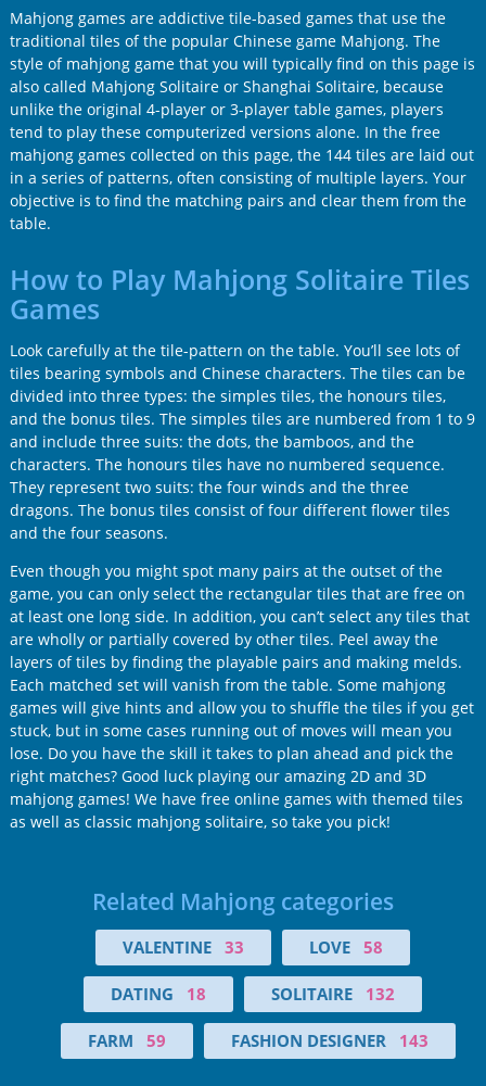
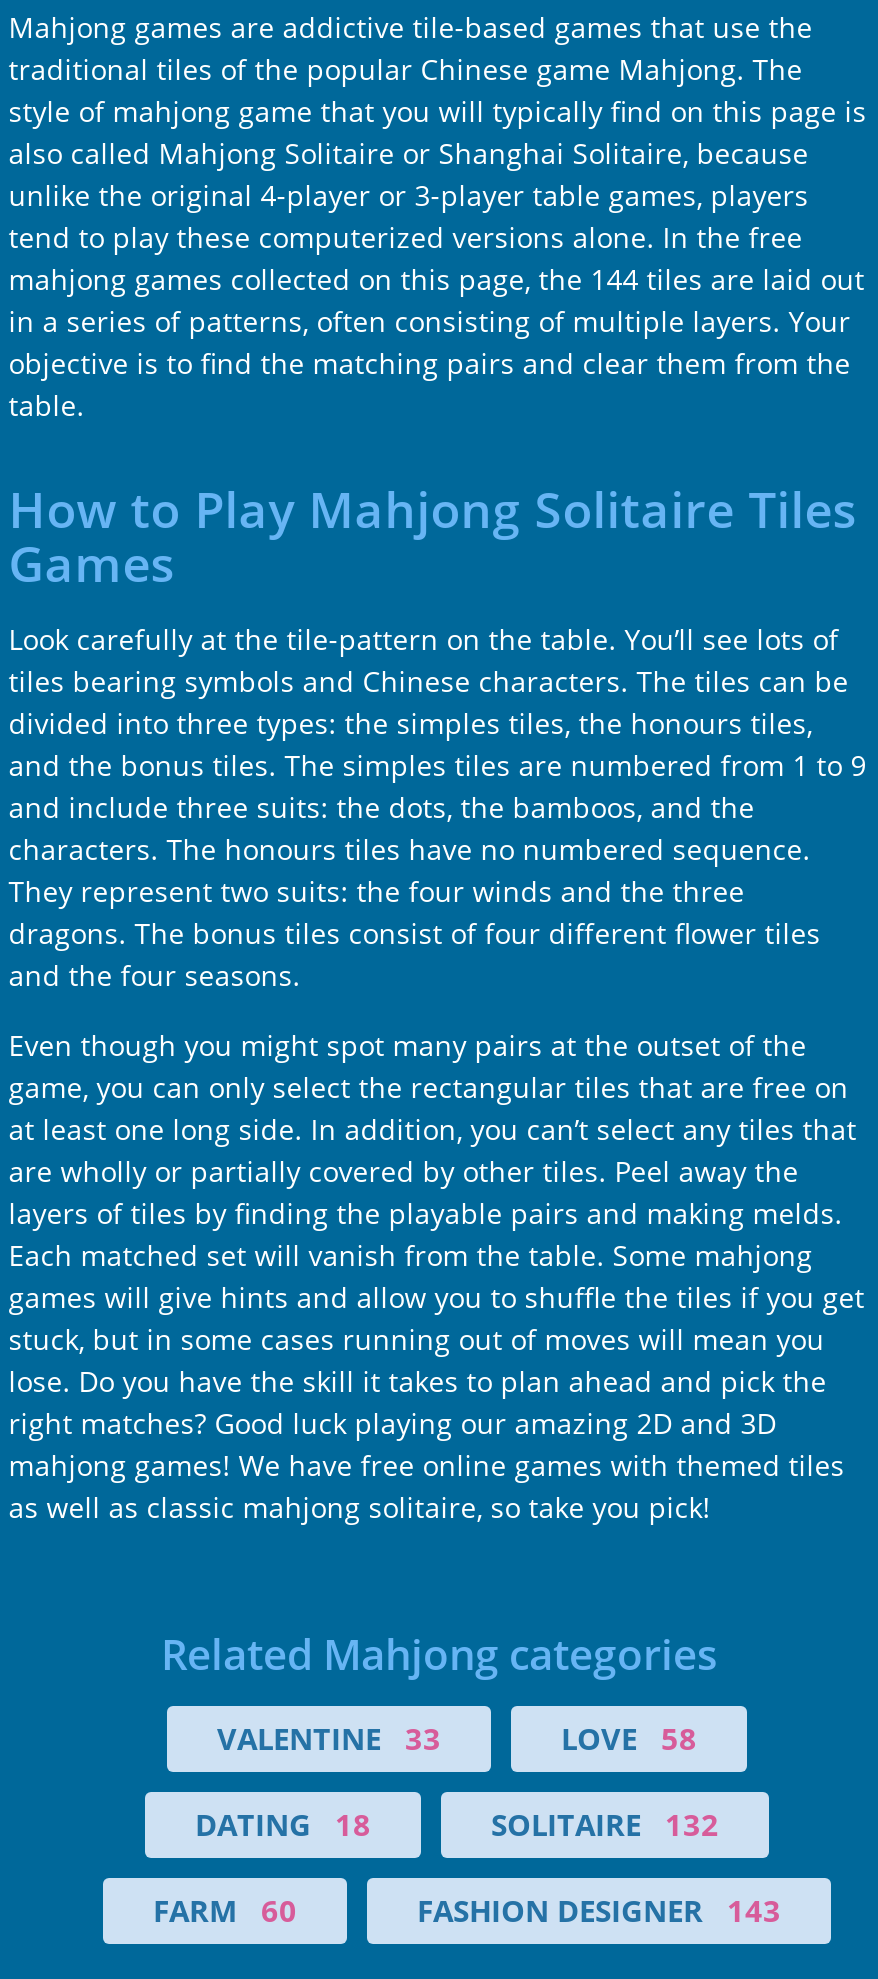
[88,1030,166,1051] FARM 59 -> [153,1890,297,1930] FARM 60

